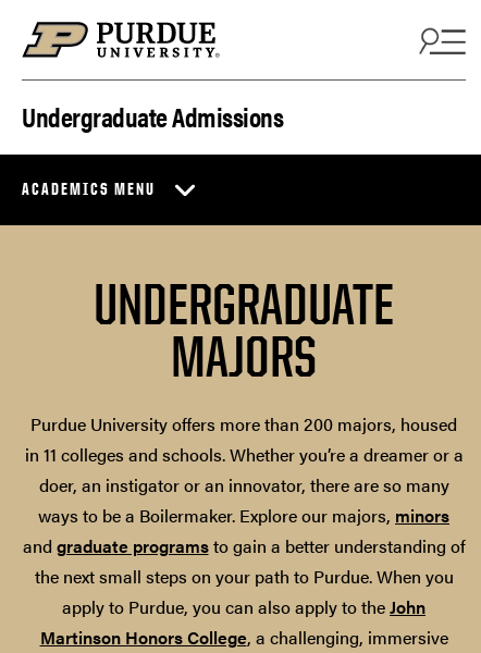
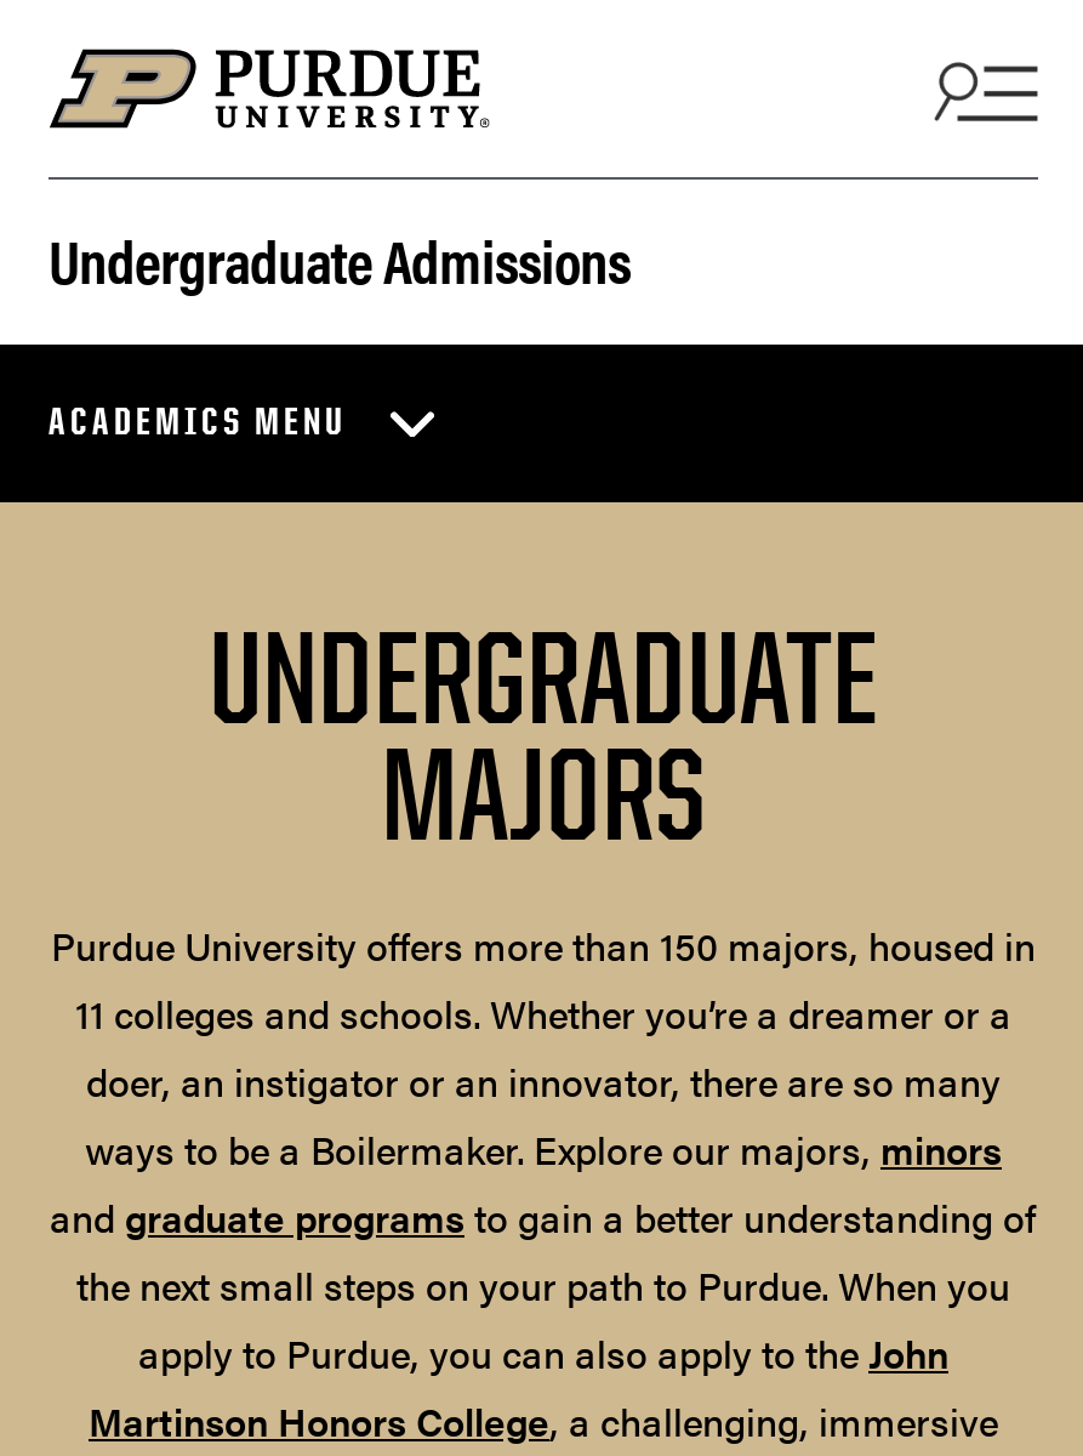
[24,412,463,467] Purdue University offers more than 200 majors, housed | in 11 colleges and schools. Whether you’re a dreamer or a -> [51,918,1036,1042] Purdue University offers more than 150 majors, housed in | 11 colleges and schools. Whether you’re a dreamer or a

